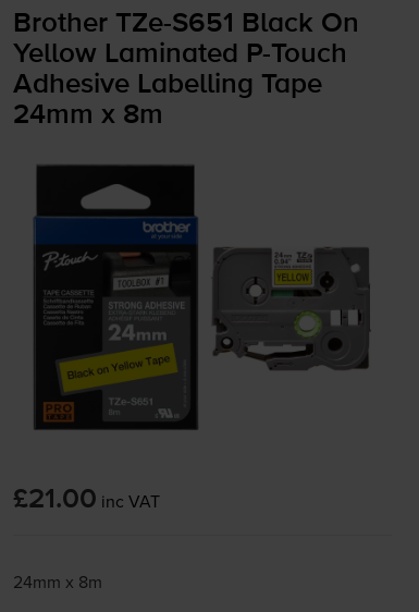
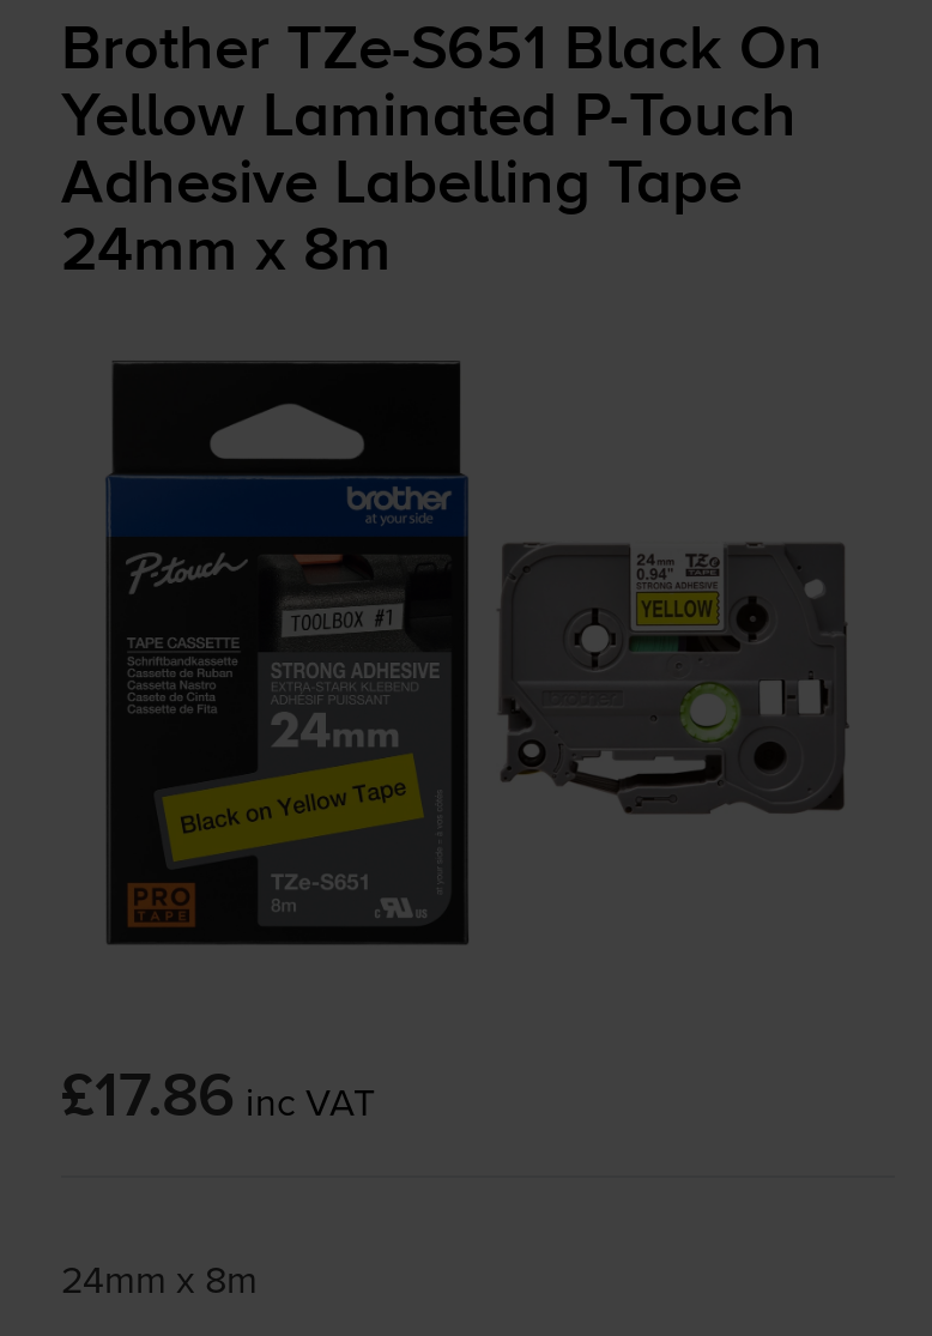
[13,486,160,514] £21.00 inc VAT -> [61,1069,375,1131] £17.86 inc VAT

